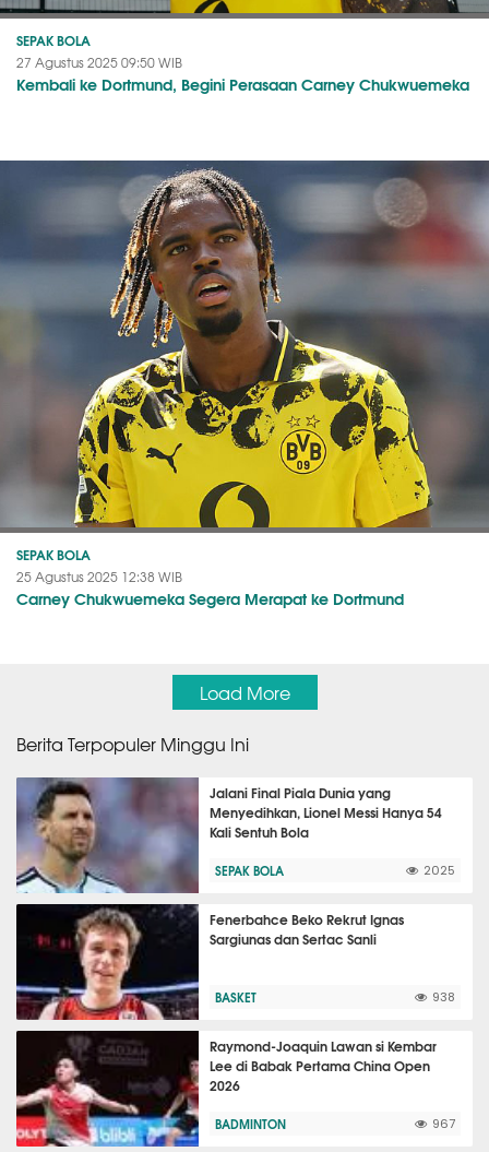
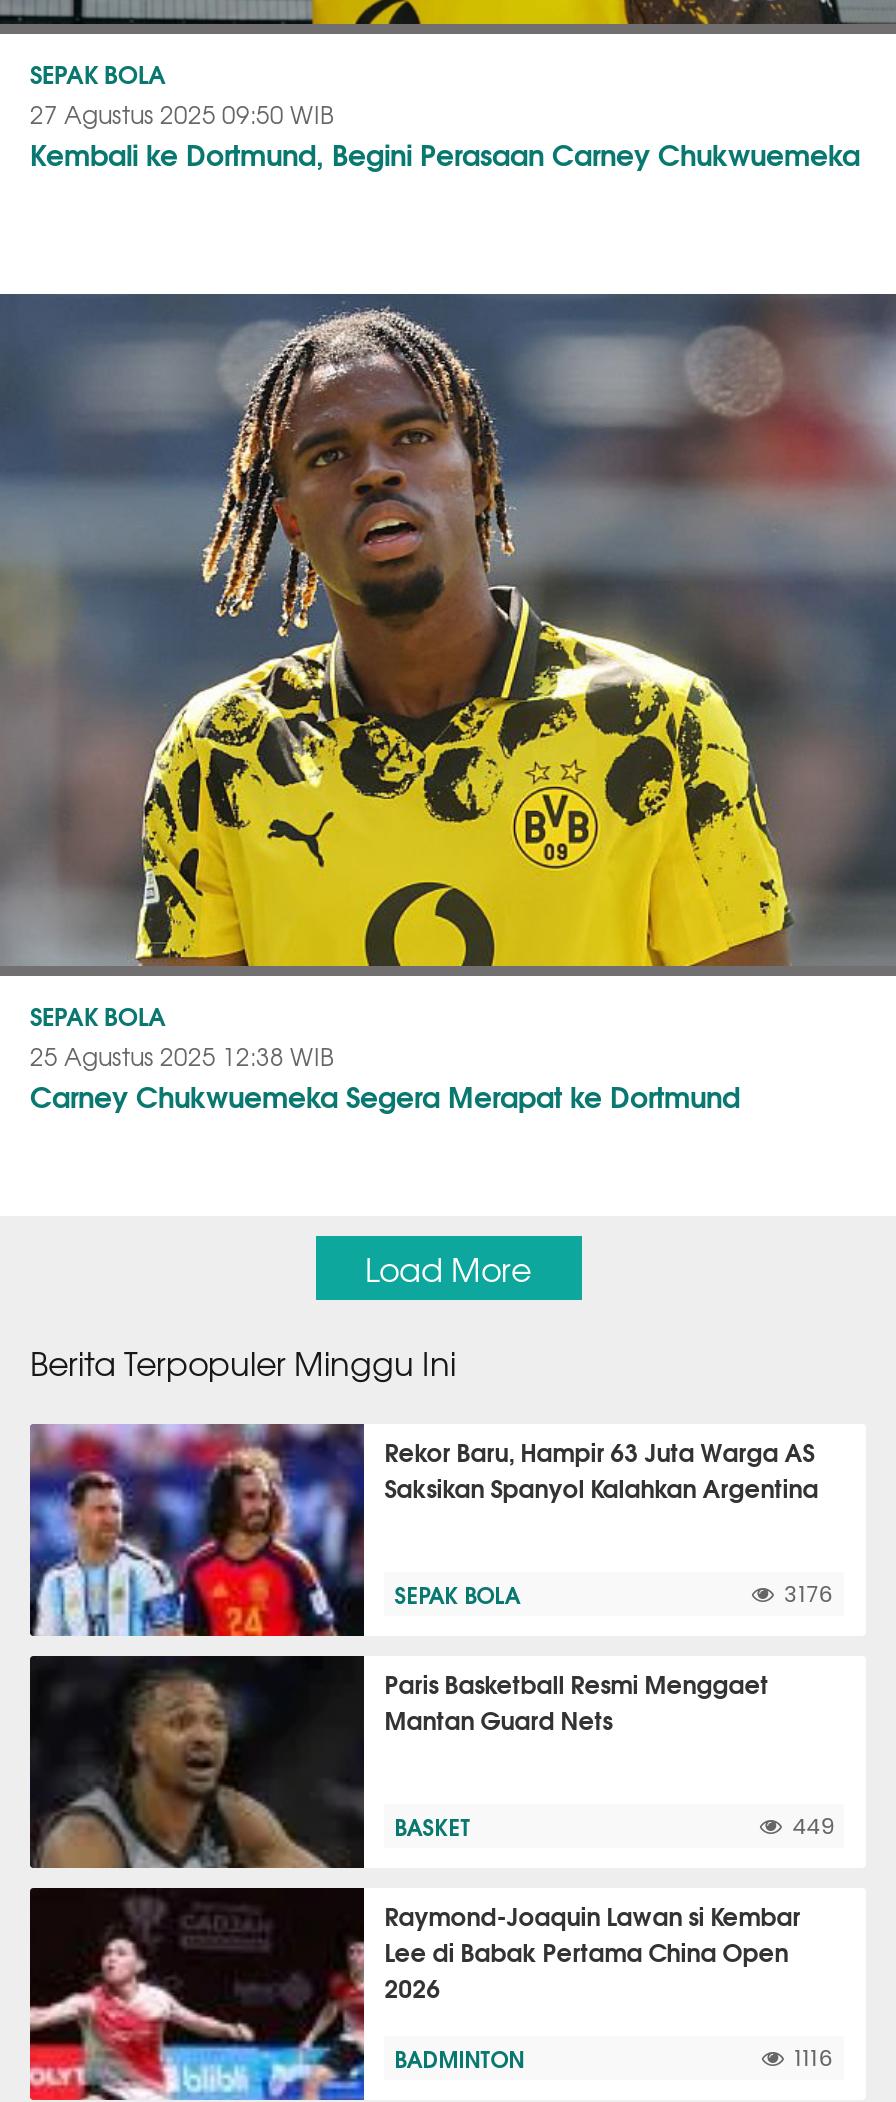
[16,777,442,894] [image] | Jalani Final Piala Dunia yang | Menyedihkan, Lionel Messi Hanya 54 | Kali Sentuh Bola -> [28,1424,818,1638] [image] | Rekor Baru, Hampir 63 Juta Warga AS | Saksikan Spanyol Kalahkan Argentina
[424,865,455,877] 2025 -> [784,1584,834,1606] 3176
[15,904,404,1021] [image] | Fenerbahce Beko Rekrut Ignas | Sargiunas dan Sertac Sanli -> [30,1658,768,1870] [image] | Paris Basketball Resmi Menggaet | Mantan Guard Nets
[432,991,455,1003] 938 -> [792,1816,834,1838] 449
[432,1118,455,1130] 967 -> [794,2048,834,2070] 1116

